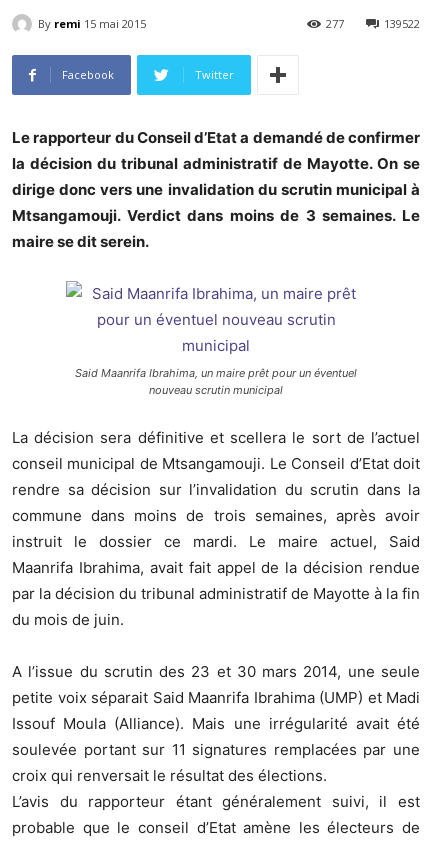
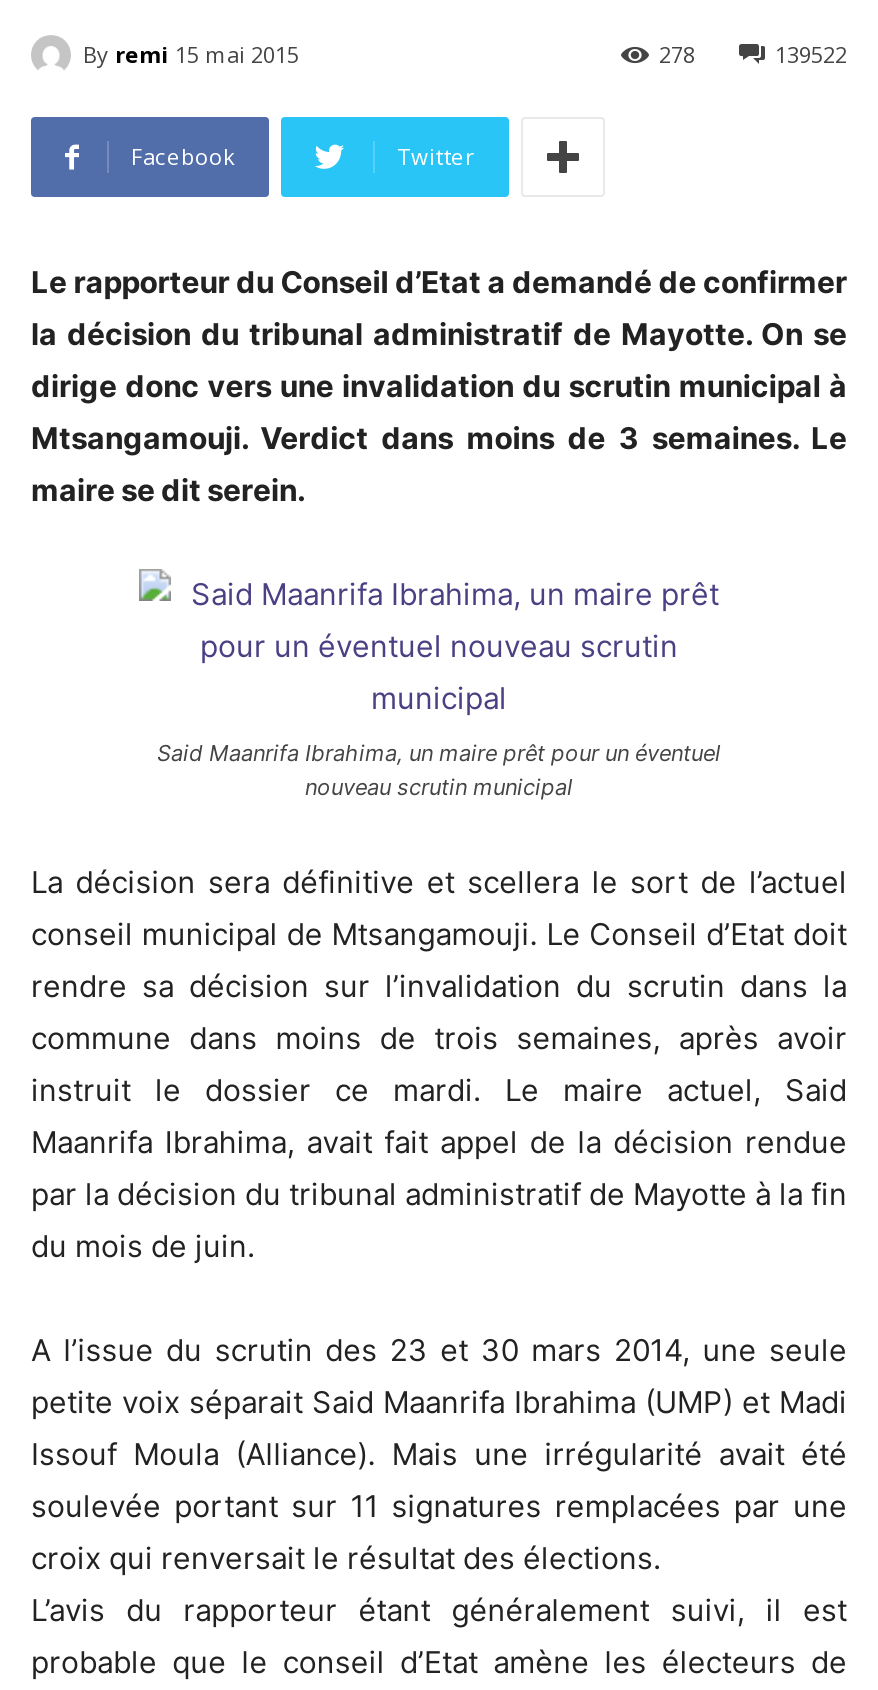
[326,16,344,31] 277 -> [659,39,695,69] 278

